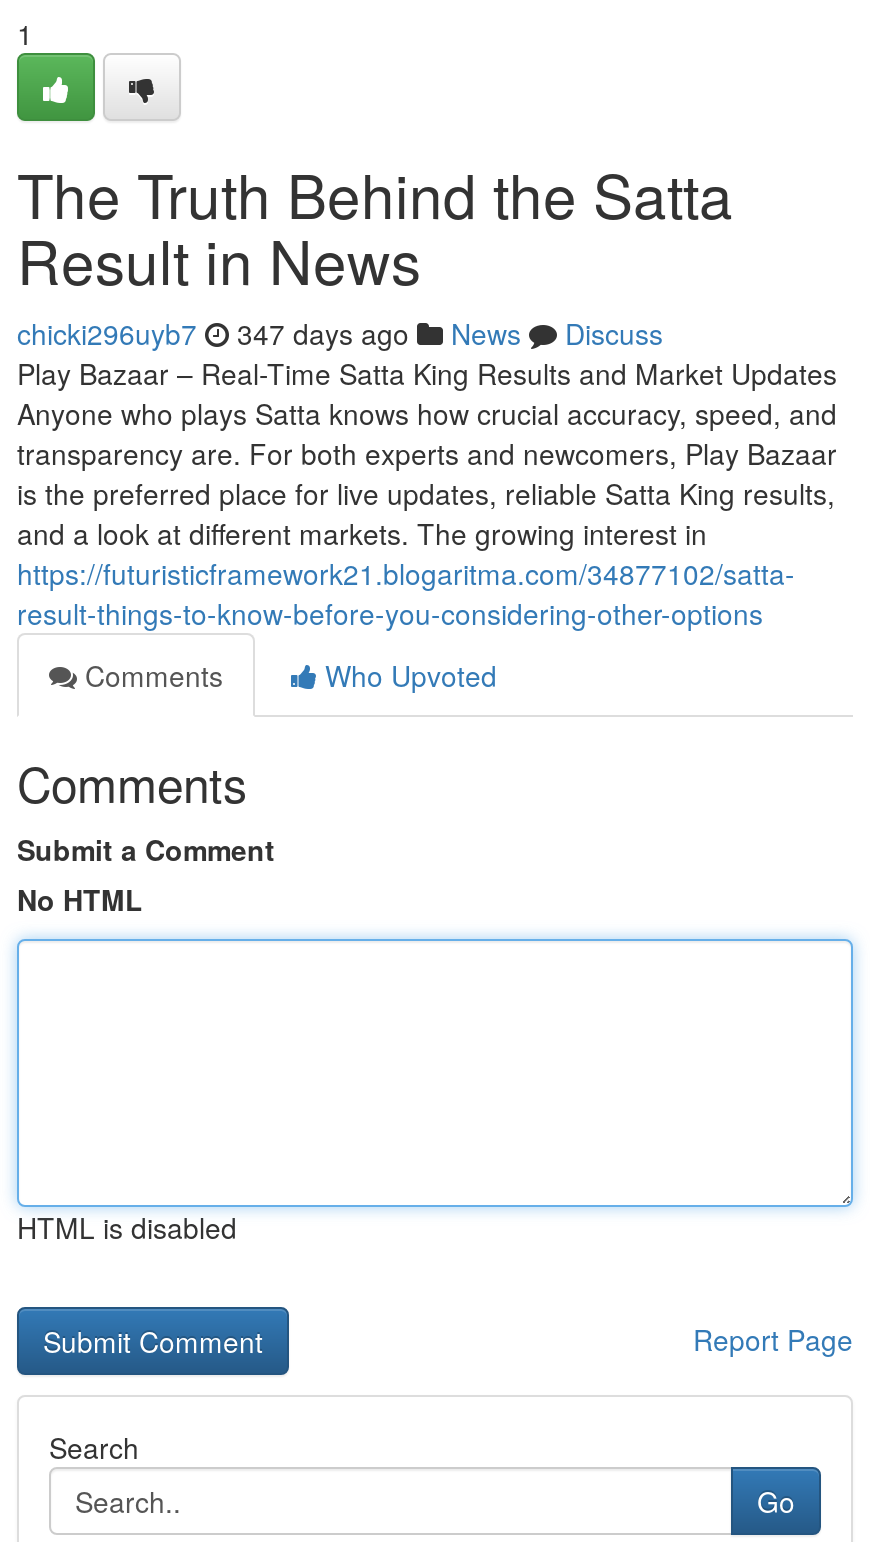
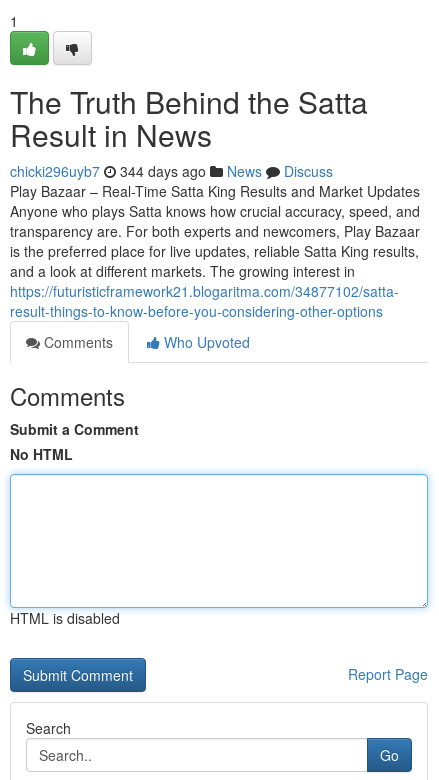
[17,313,663,353] chicki296uyb7 347 days ago News Discuss -> [10,161,333,181] chicki296uyb7 344 days ago News Discuss

